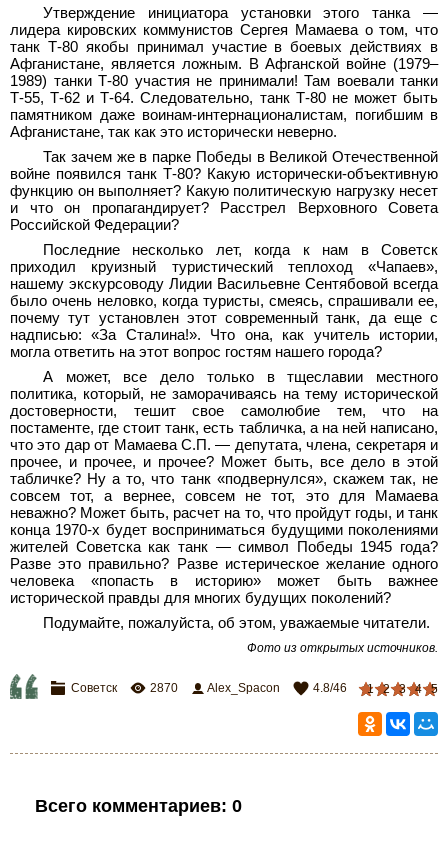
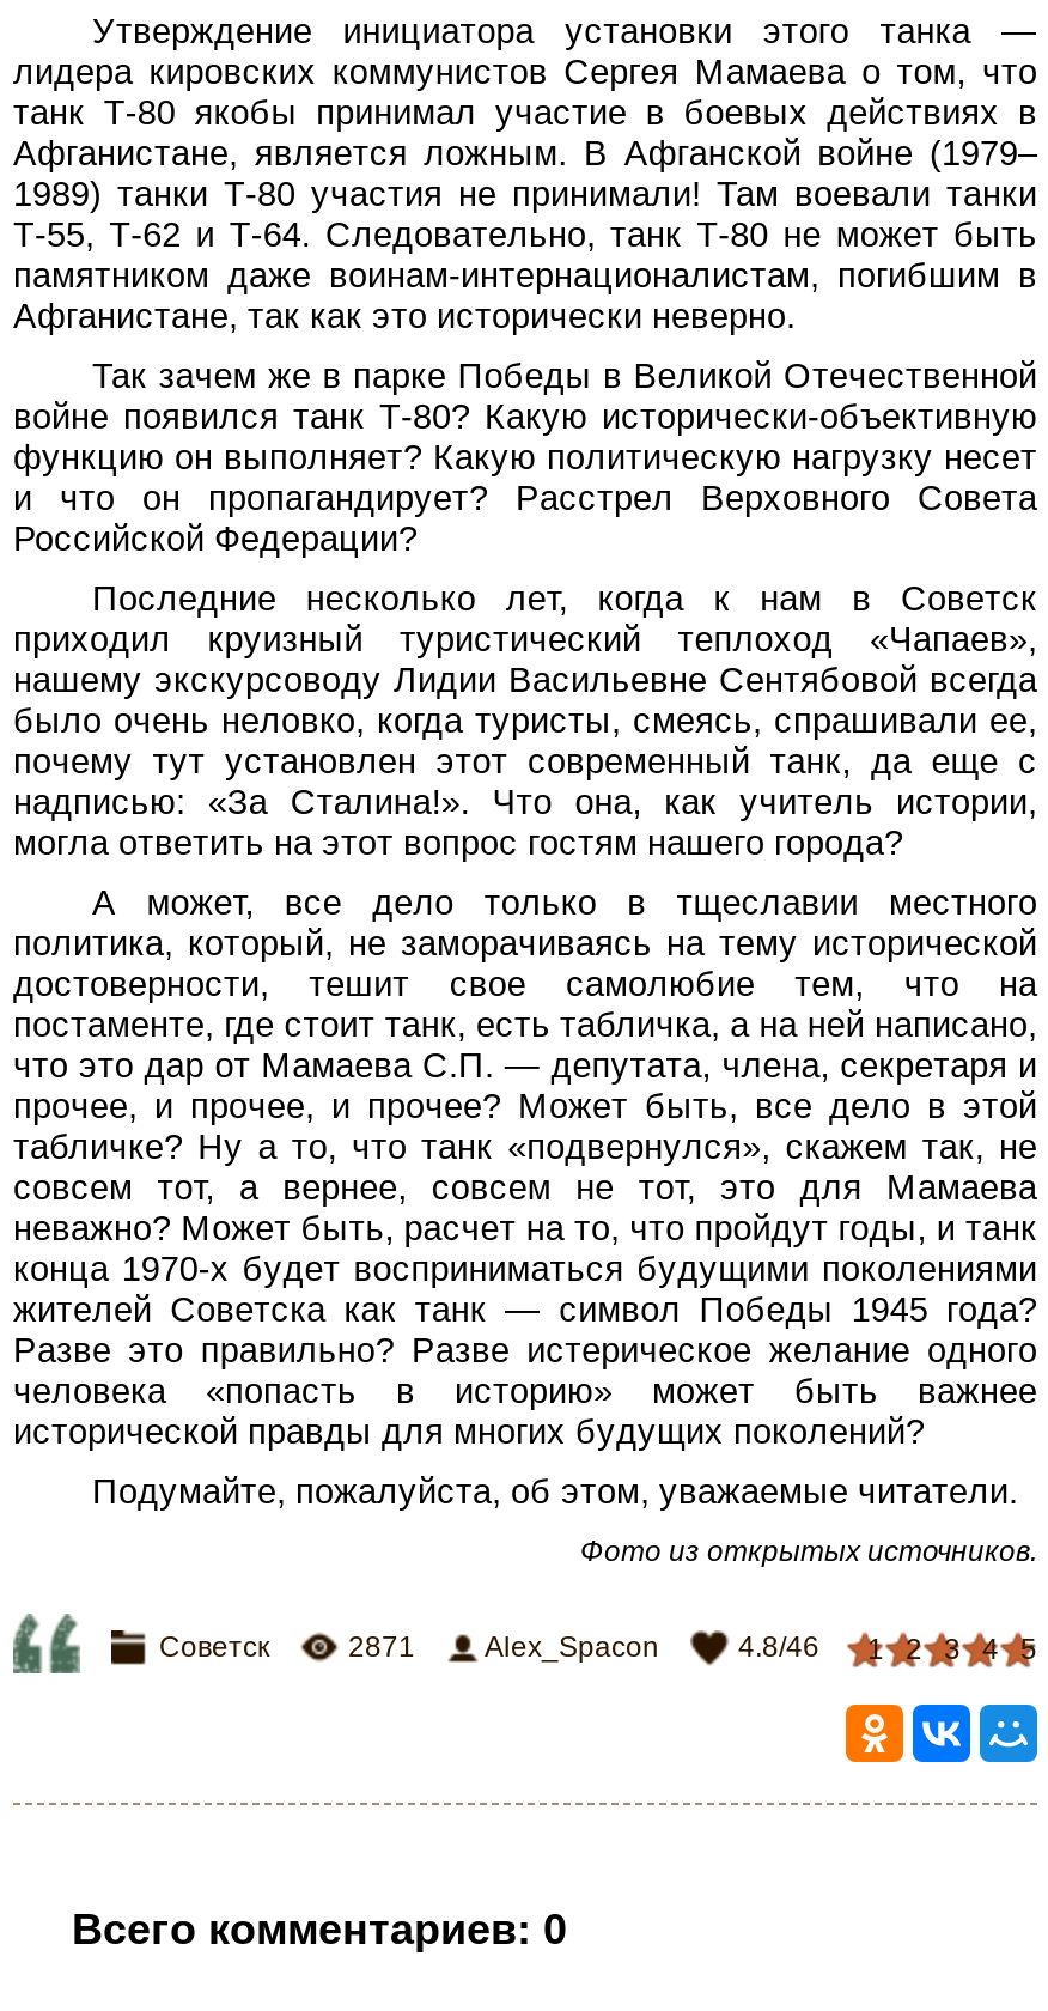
[150,681,178,695] 2870 -> [348,1630,415,1664] 2871

